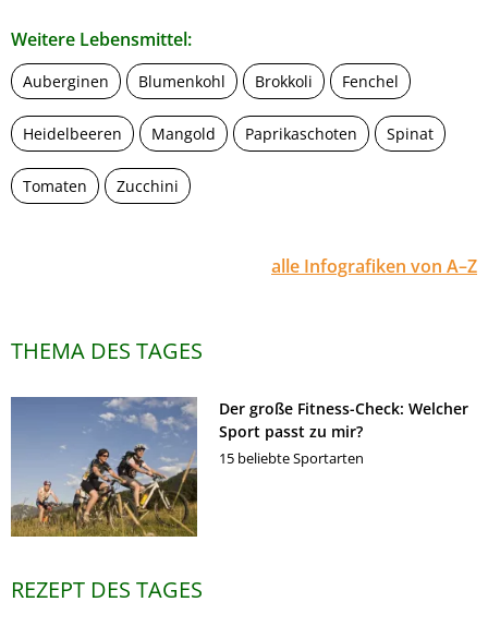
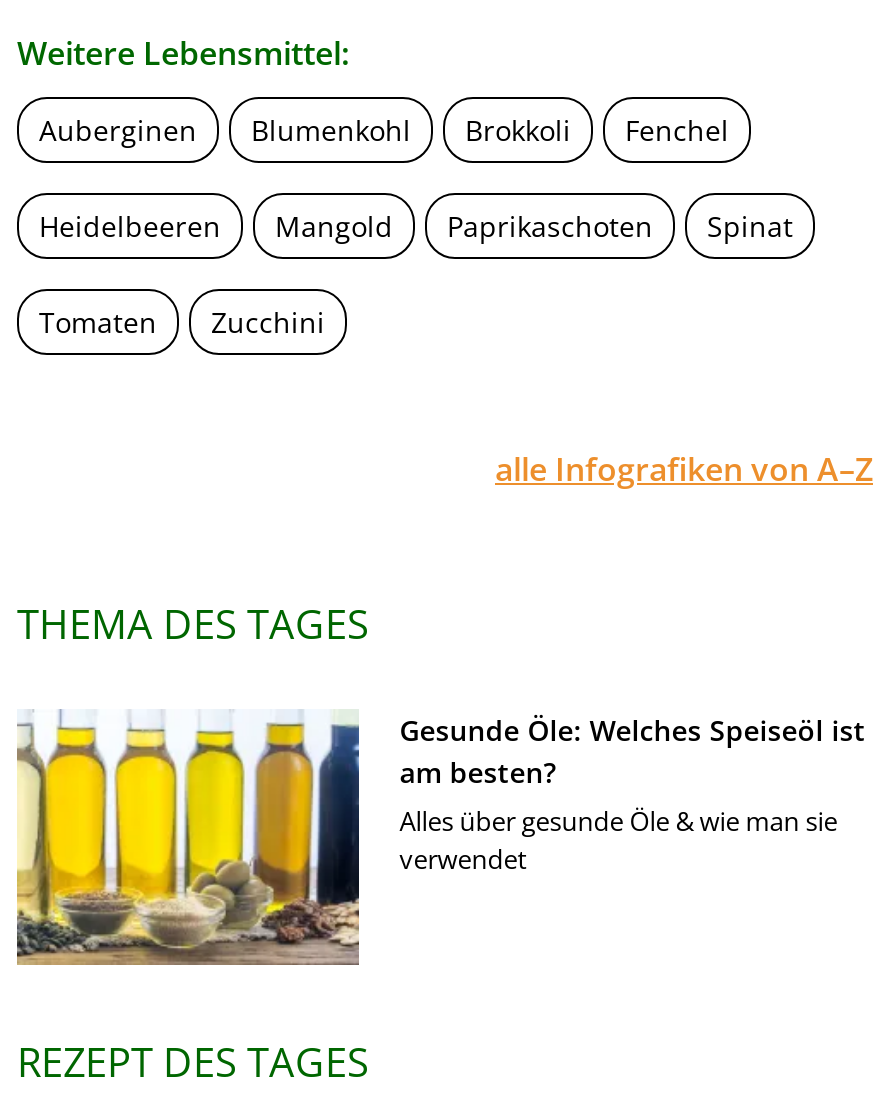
[10,396,469,538] [image] | Der große Fitness-Check: Welcher | Sport passt zu mir? | 15 beliebte Sportarten -> [15,709,865,965] [image] | Gesunde Öle: Welches Speiseöl ist | am besten? | Alles über gesunde Öle & wie man sie | verwendet

